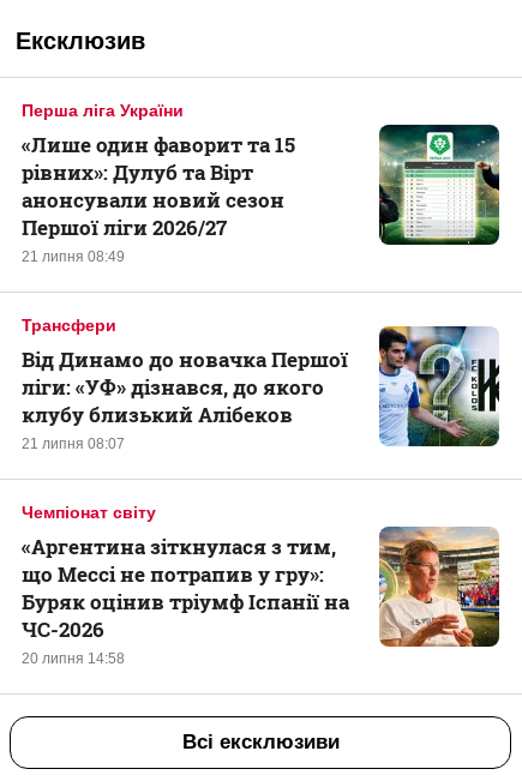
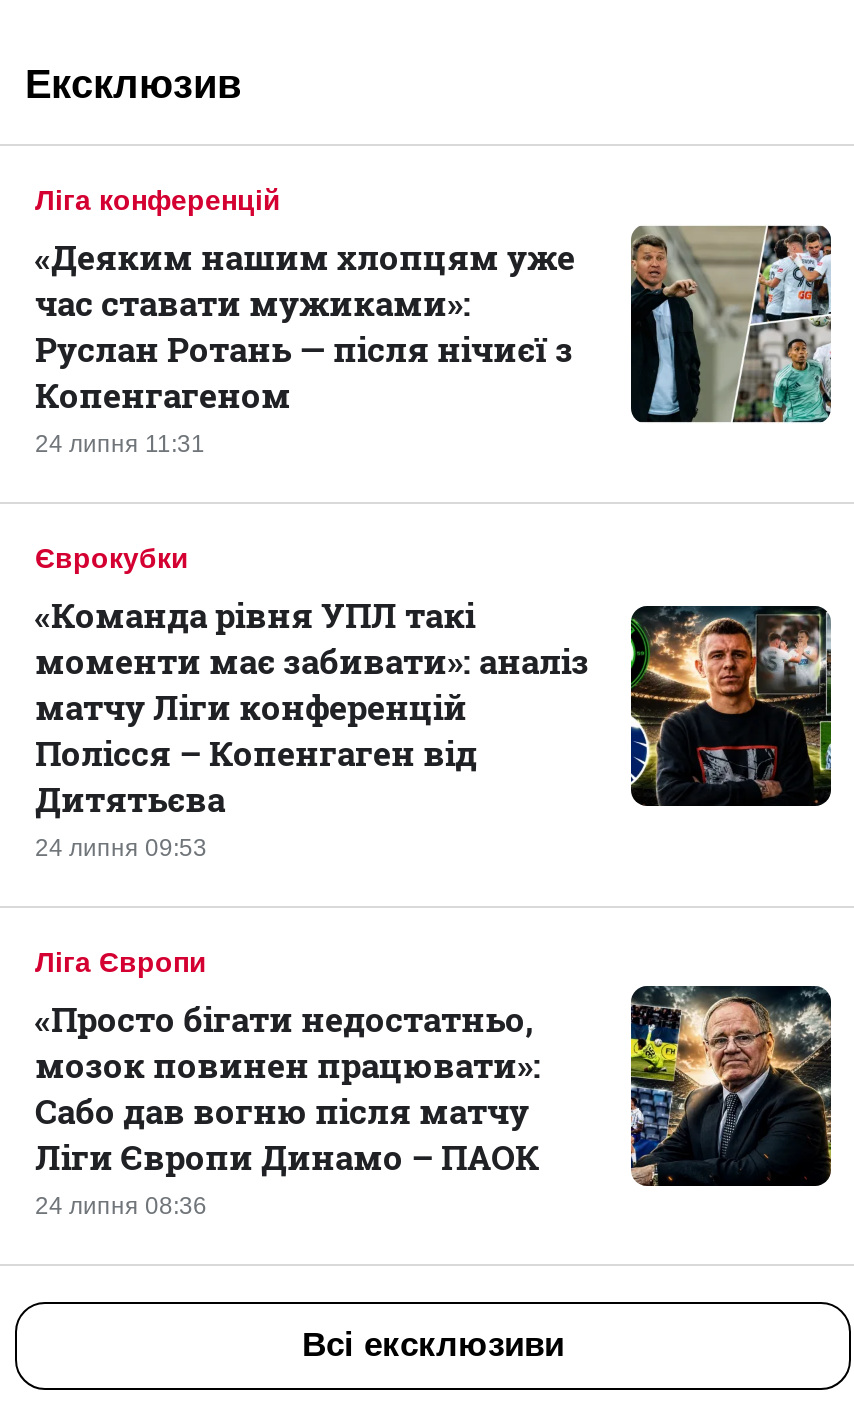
[22,101,184,120] Перша ліга України -> [35,184,281,216] Ліга конференцій
[378,124,500,246] [image] -> [631,224,833,424] [image]
[22,131,295,241] «Лише один фаворит та 15 | рівних»: Дулуб та Вірт | анонсували новий сезон | Першої ліги 2026/27 -> [35,234,575,418] «Деяким нашим хлопцям уже | час ставати мужиками»: | Руслан Ротань — після нічиєї з | Копенгагеном
[22,248,125,265] 21 липня 08:49 -> [35,430,205,458] 24 липня 11:31
[22,316,116,335] Трансфери -> [35,542,189,574] Єврокубки
[22,325,500,447] [image] | Від Динамо до новачка Першої | ліги: «УФ» дізнався, до якого | клубу близький Алібеков -> [35,592,833,822] [image] | «Команда рівня УПЛ такі | моменти має забивати»: аналіз | матчу Ліги конференцій | Полісся – Копенгаген від | Дитятьєва
[22,435,125,452] 21 липня 08:07 -> [35,834,207,862] 24 липня 09:53
[22,503,156,522] Чемпіонат світу -> [35,946,207,978] Ліга Європи
[22,533,349,643] «Аргентина зіткнулася з тим, | що Мессі не потрапив у гру»: | Буряк оцінив тріумф Іспанії на | ЧС-2026 -> [35,996,541,1180] «Просто бігати недостатньо, | мозок повинен працювати»: | Сабо дав вогню після матчу | Ліги Європи Динамо – ПАОК
[378,527,500,648] [image] -> [629,984,833,1188] [image]
[22,650,125,667] 20 липня 14:58 -> [35,1192,207,1220] 24 липня 08:36

